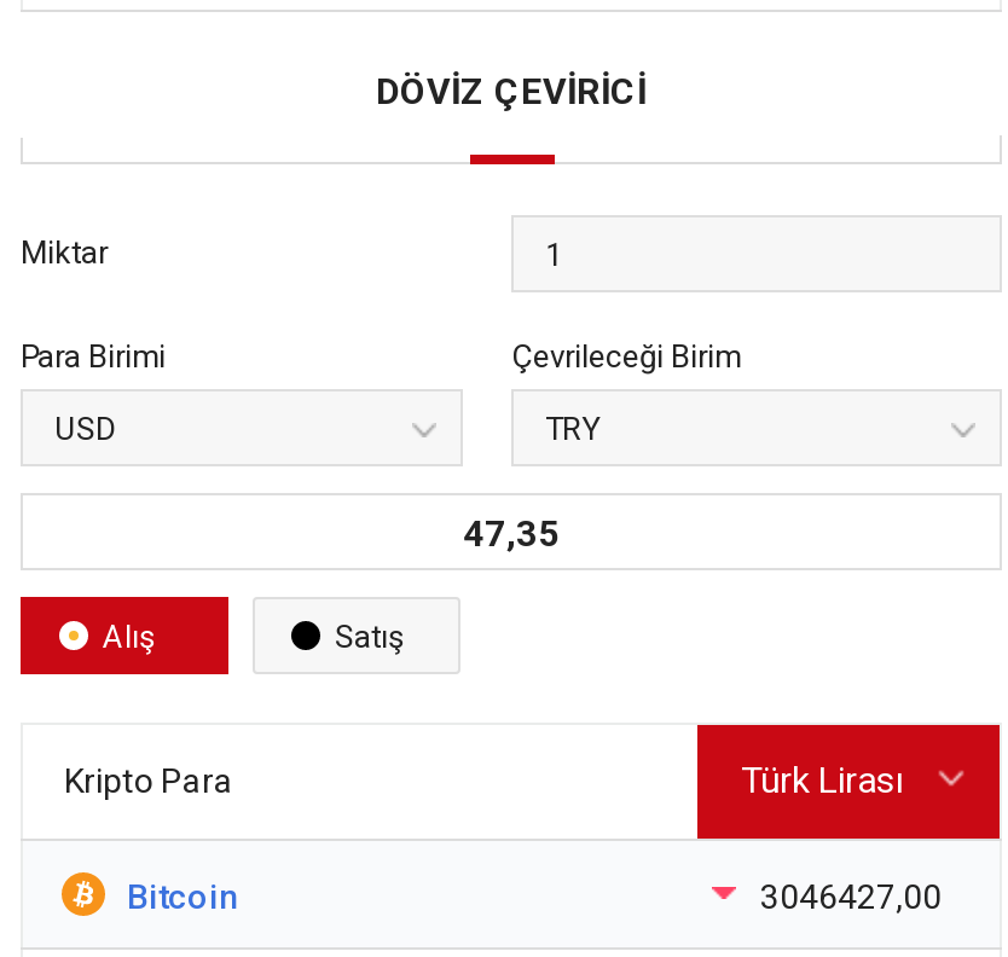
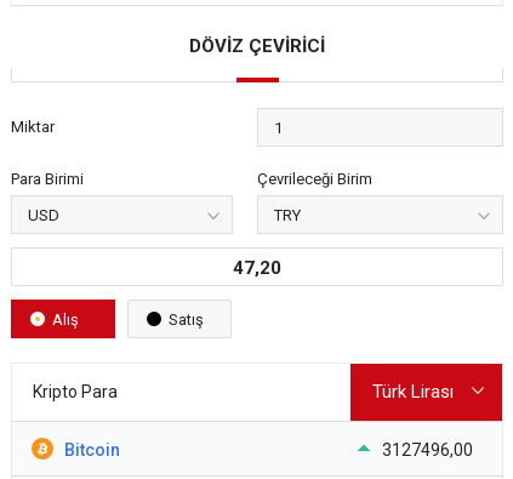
[463,513,560,556] 47,35 -> [233,257,281,279] 47,20
[760,878,942,916] 3046427,00 -> [382,440,473,460] 3127496,00

